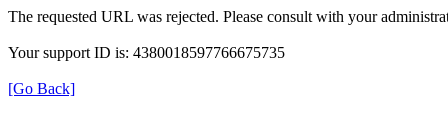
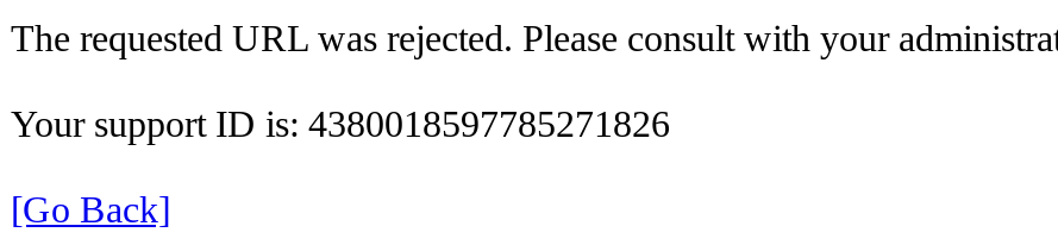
[8,44,285,61] Your support ID is: 4380018597766675735 -> [11,103,670,144] Your support ID is: 4380018597785271826

